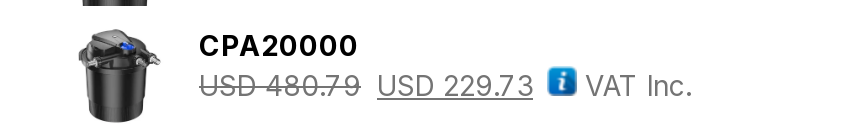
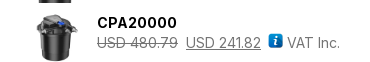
[199,67,691,101] USD480.79 USD 229.73 VAT Inc. -> [97,34,340,51] USD480.79 USD 241.82 VAT Inc.

